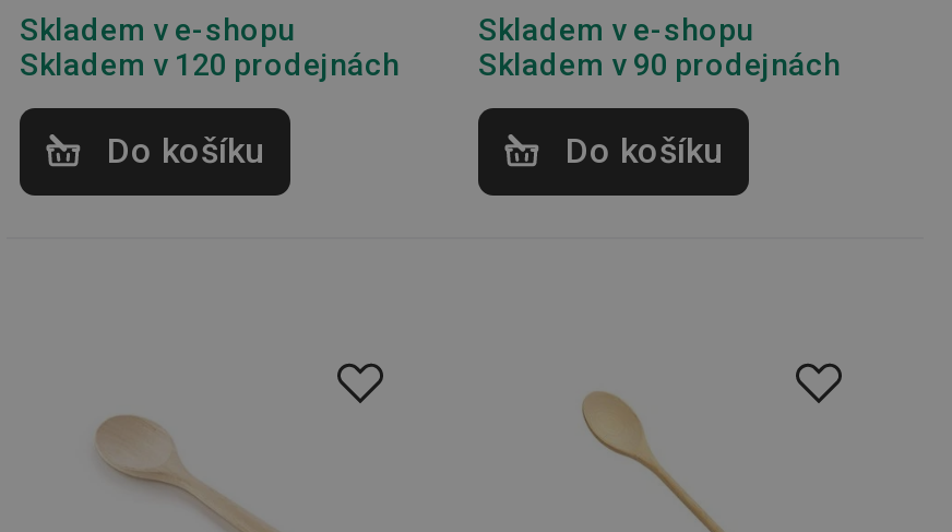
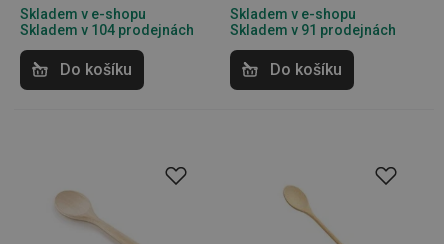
[20,47,400,82] Skladem v 120 prodejnách -> [20,22,194,38] Skladem v 104 prodejnách
[478,47,841,82] Skladem v 90 prodejnách -> [230,22,396,38] Skladem v 91 prodejnách

